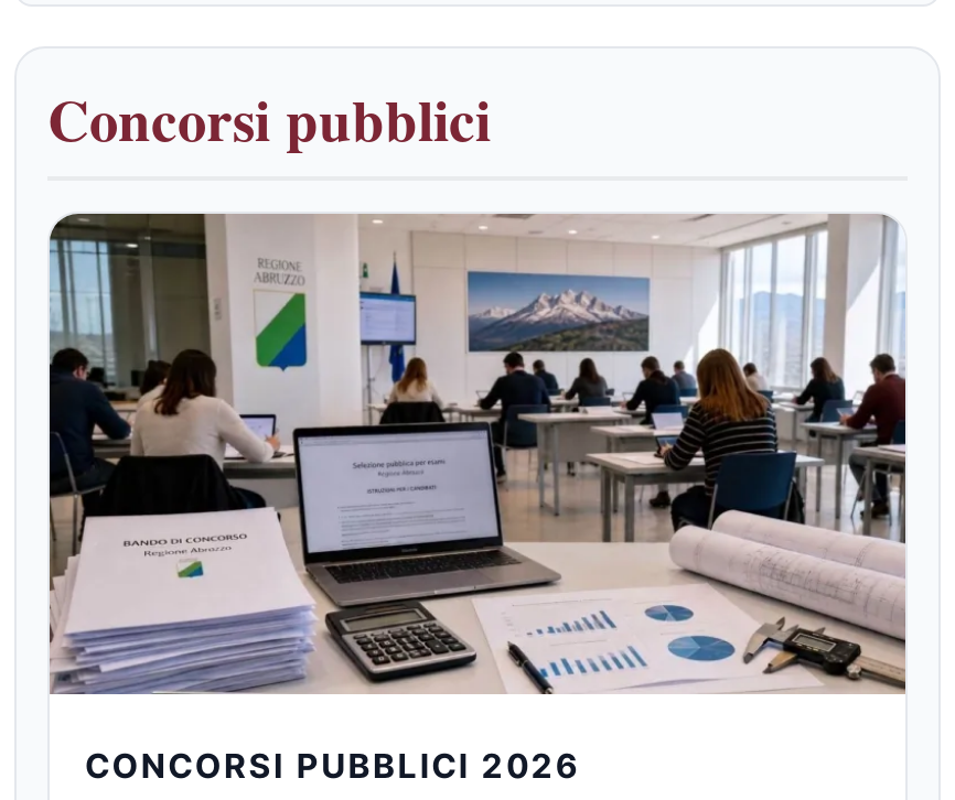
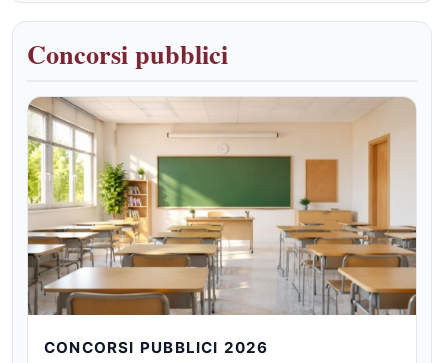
[47,212,908,694] [image] -> [27,96,417,316] [image]

